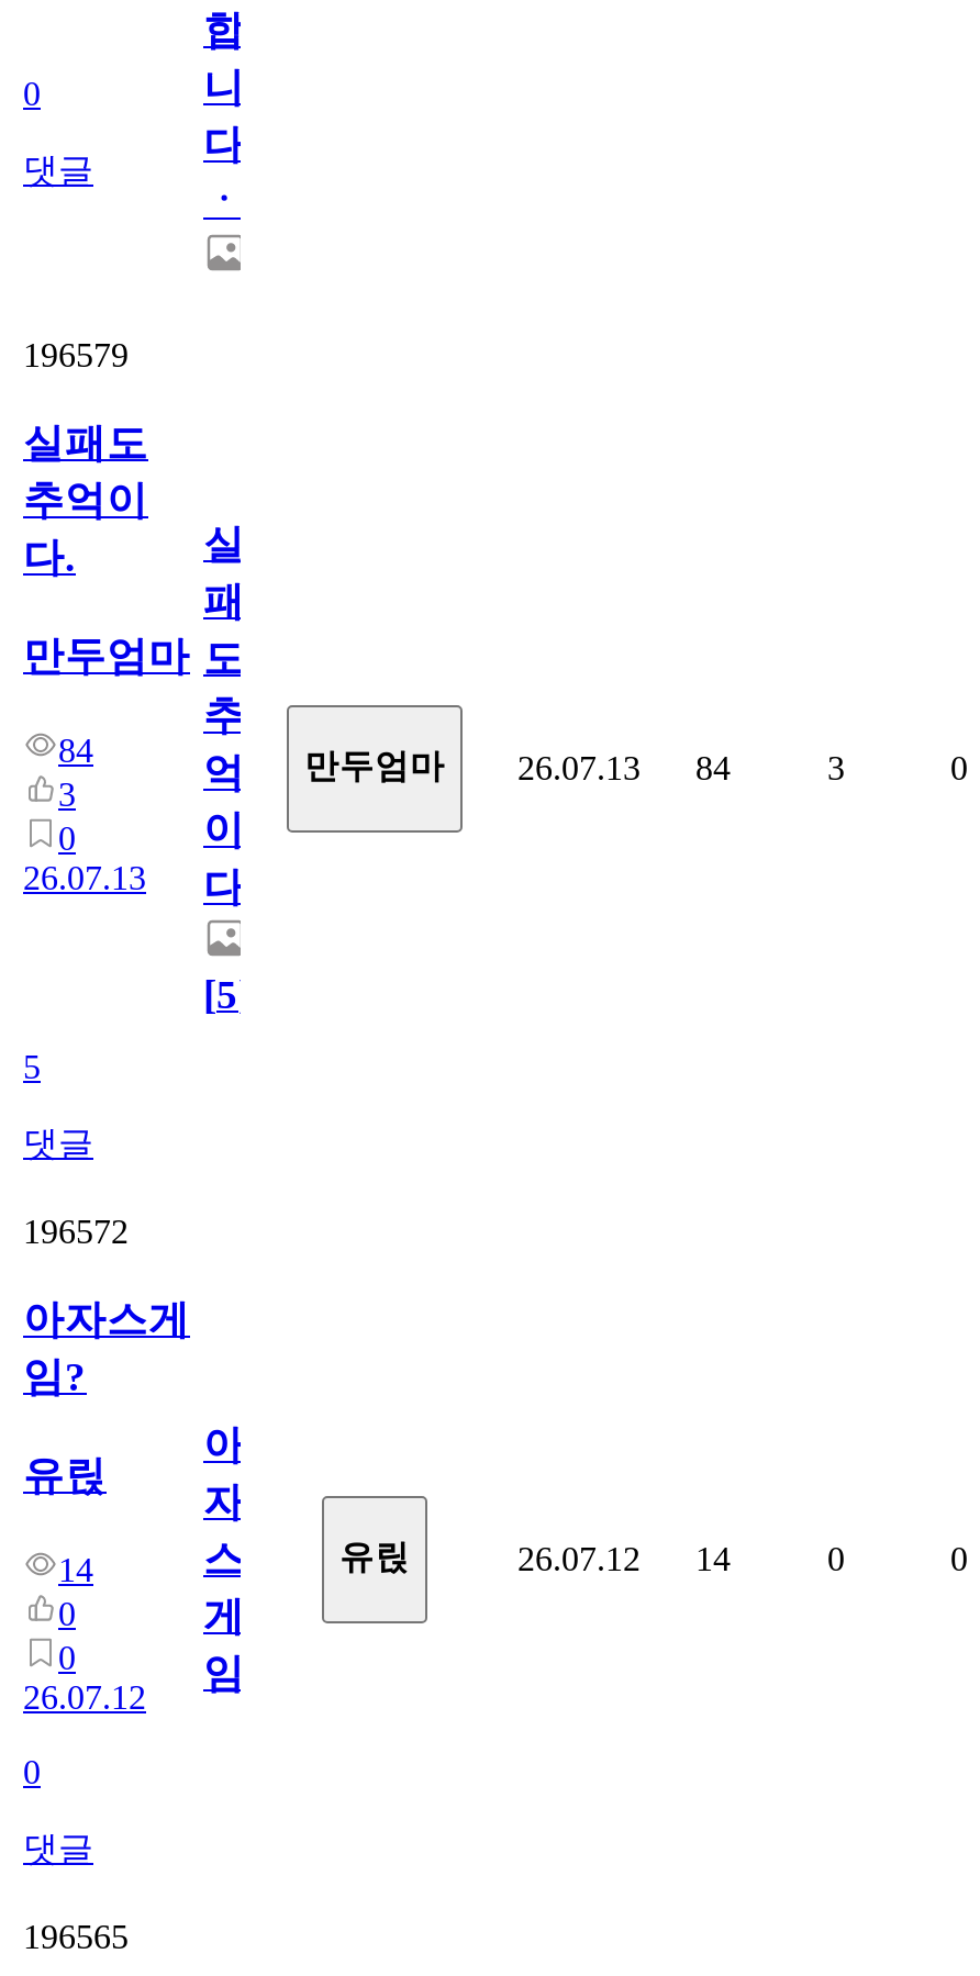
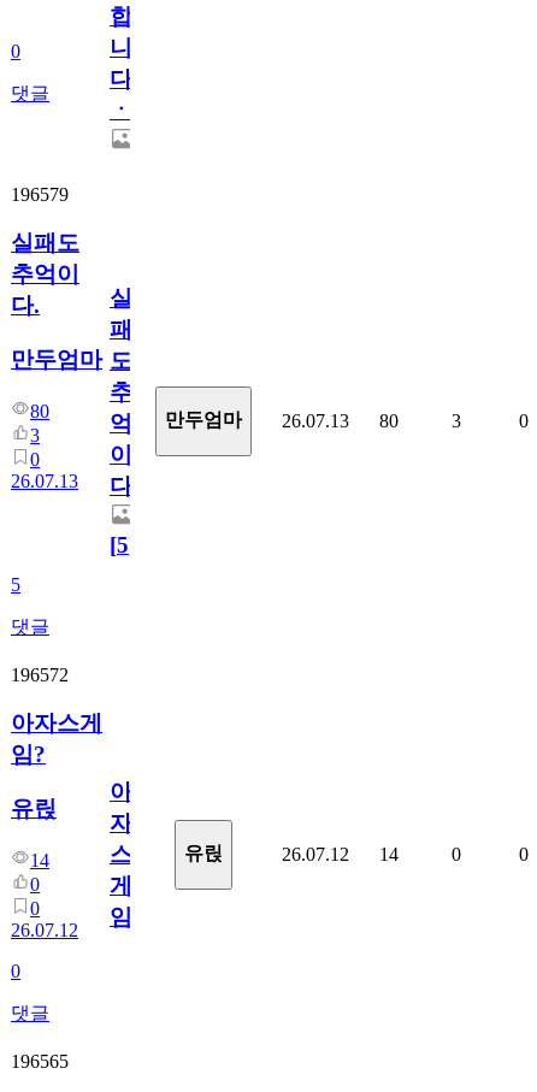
[58,731,93,768] 84 -> [30,401,49,421] 80
[695,748,731,785] 84 -> [379,410,399,430] 80

